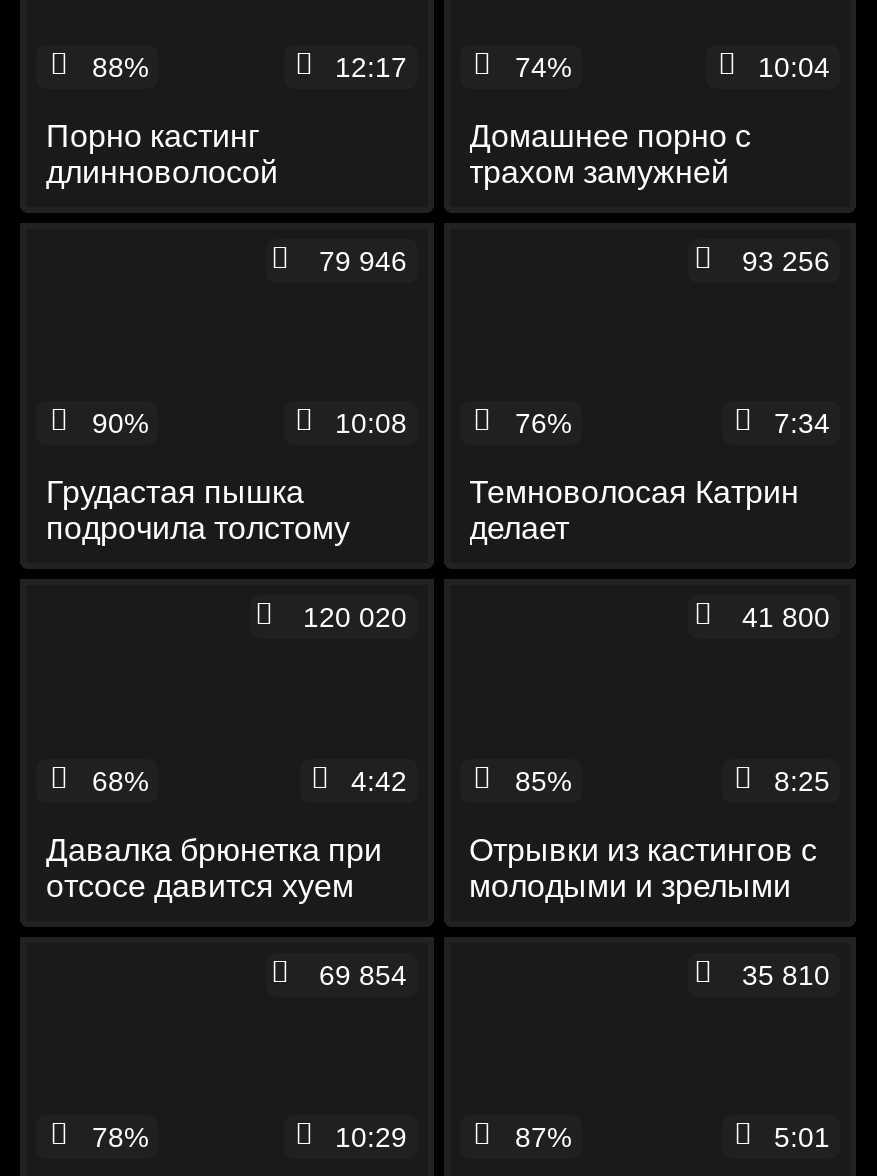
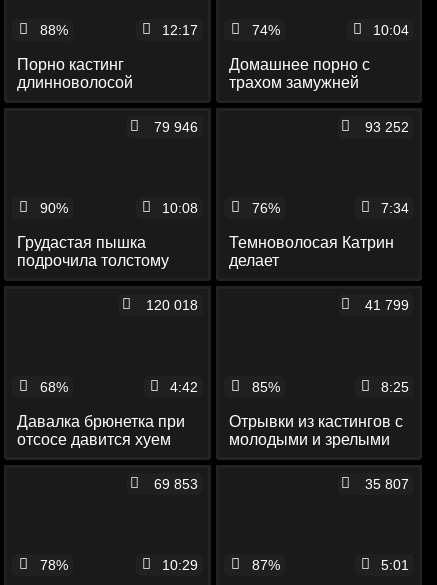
[742,244,830,276] 93 256 -> [365,119,409,135] 93 252
[303,601,407,633] 120 020 -> [145,297,197,313] 120 018
[742,601,830,633] 41 800 -> [365,297,409,313] 41 799
[319,958,407,990] 69 854 -> [153,476,197,492] 69 853
[742,958,830,990] 35 810 -> [365,476,409,492] 35 807

